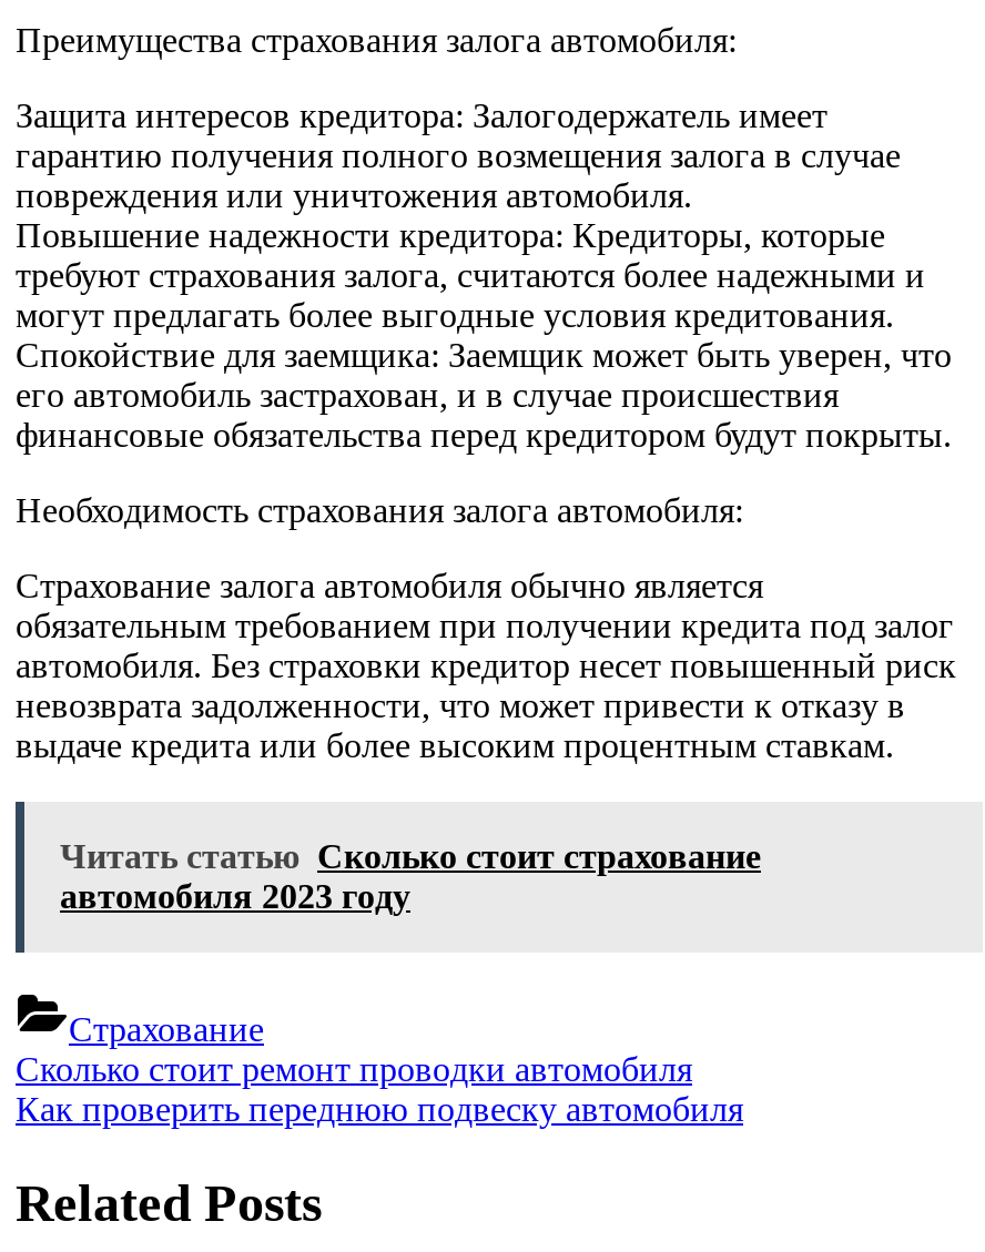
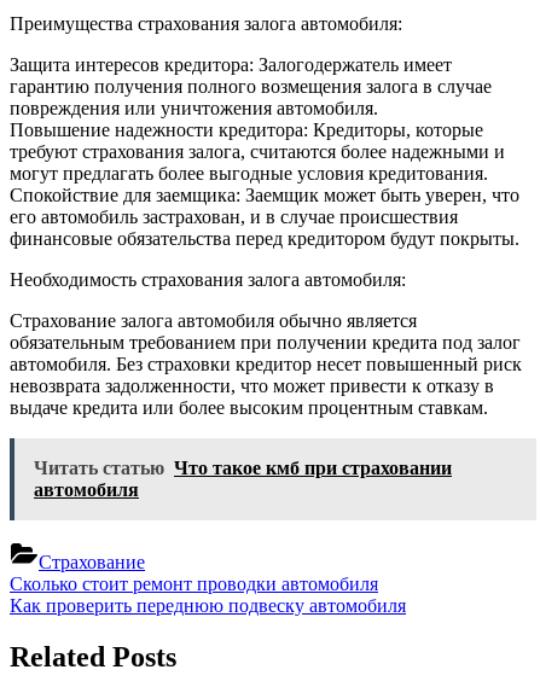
[60,837,761,915] Читать статью Сколько стоит страхование | автомобиля 2023 году -> [34,458,452,500] Читать статью Что такое кмб при страховании | автомобиля

